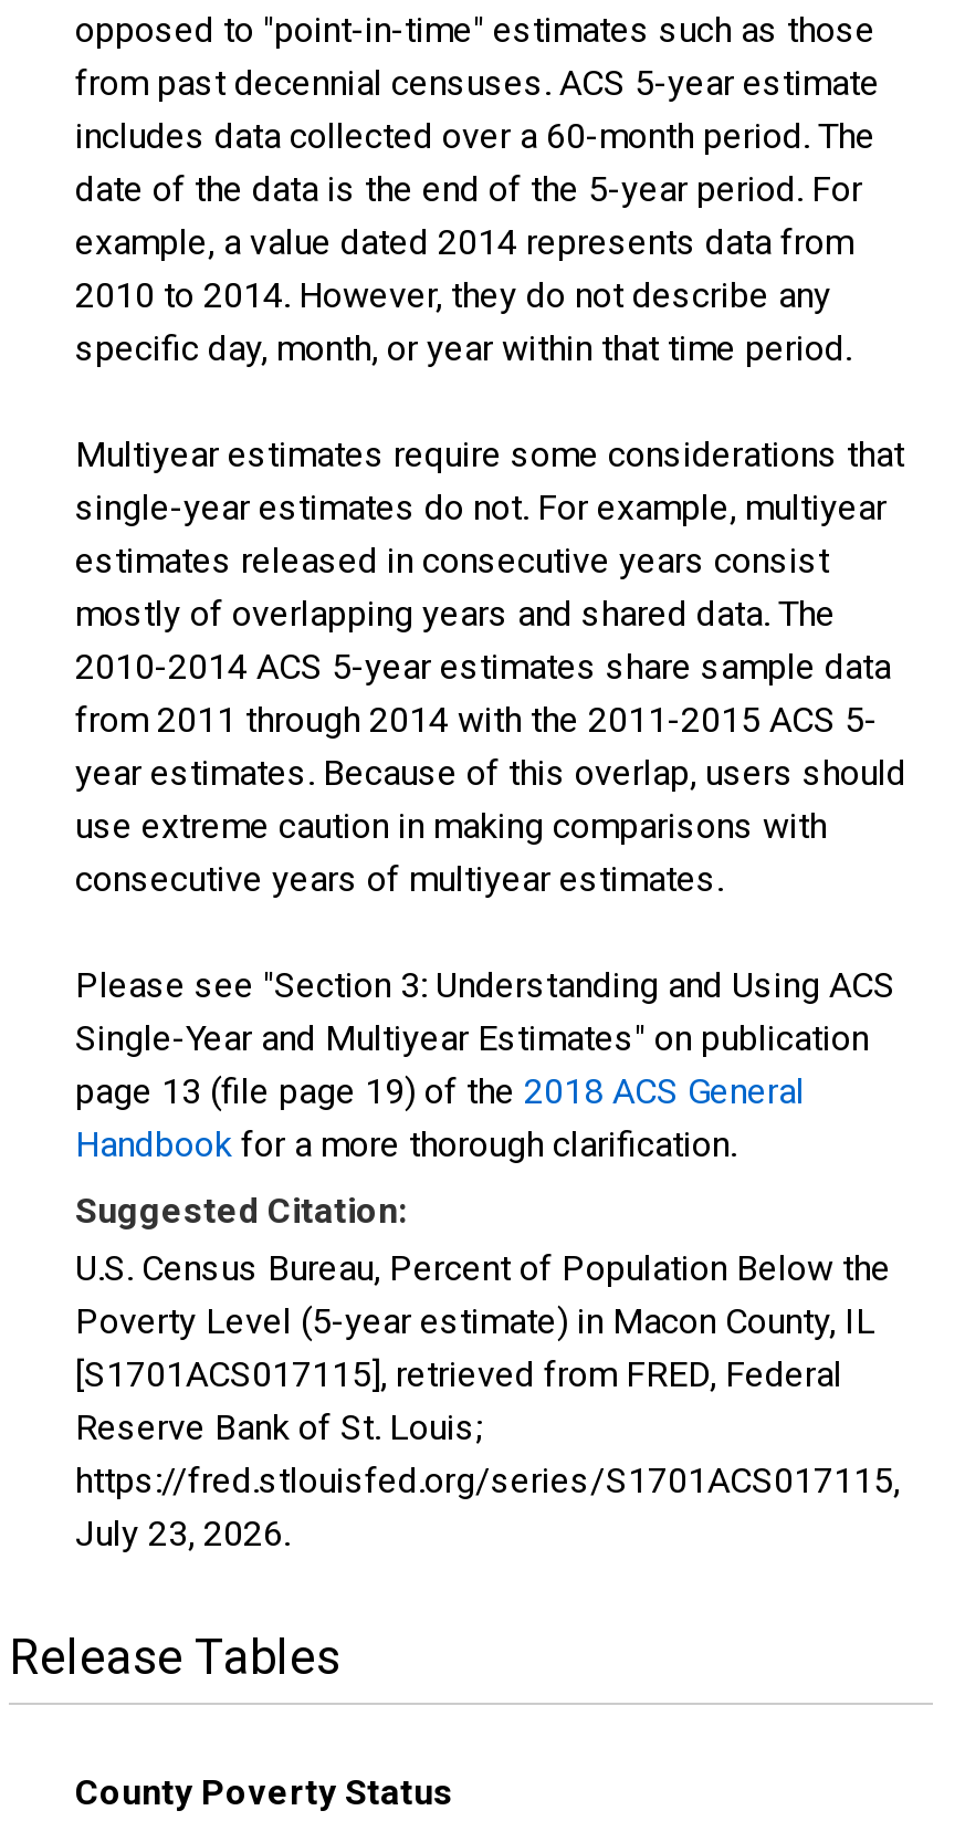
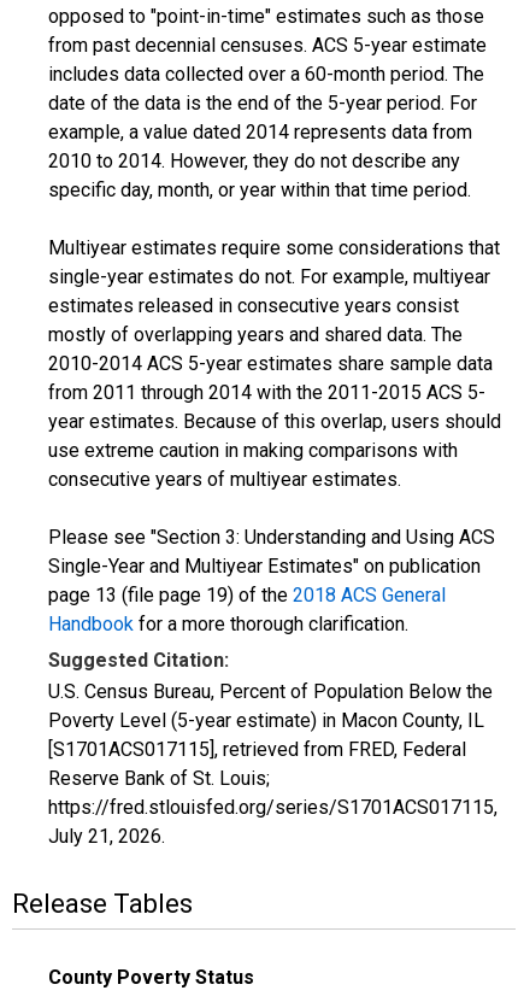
[75,1513,290,1555] July 23, 2026. -> [48,825,165,848] July 21, 2026.

